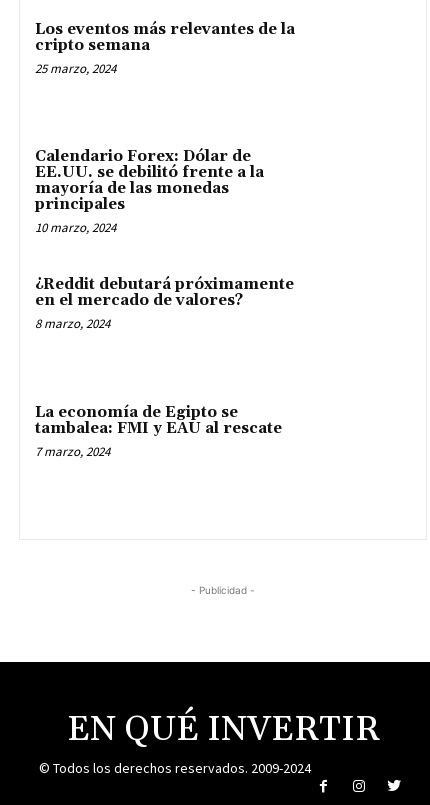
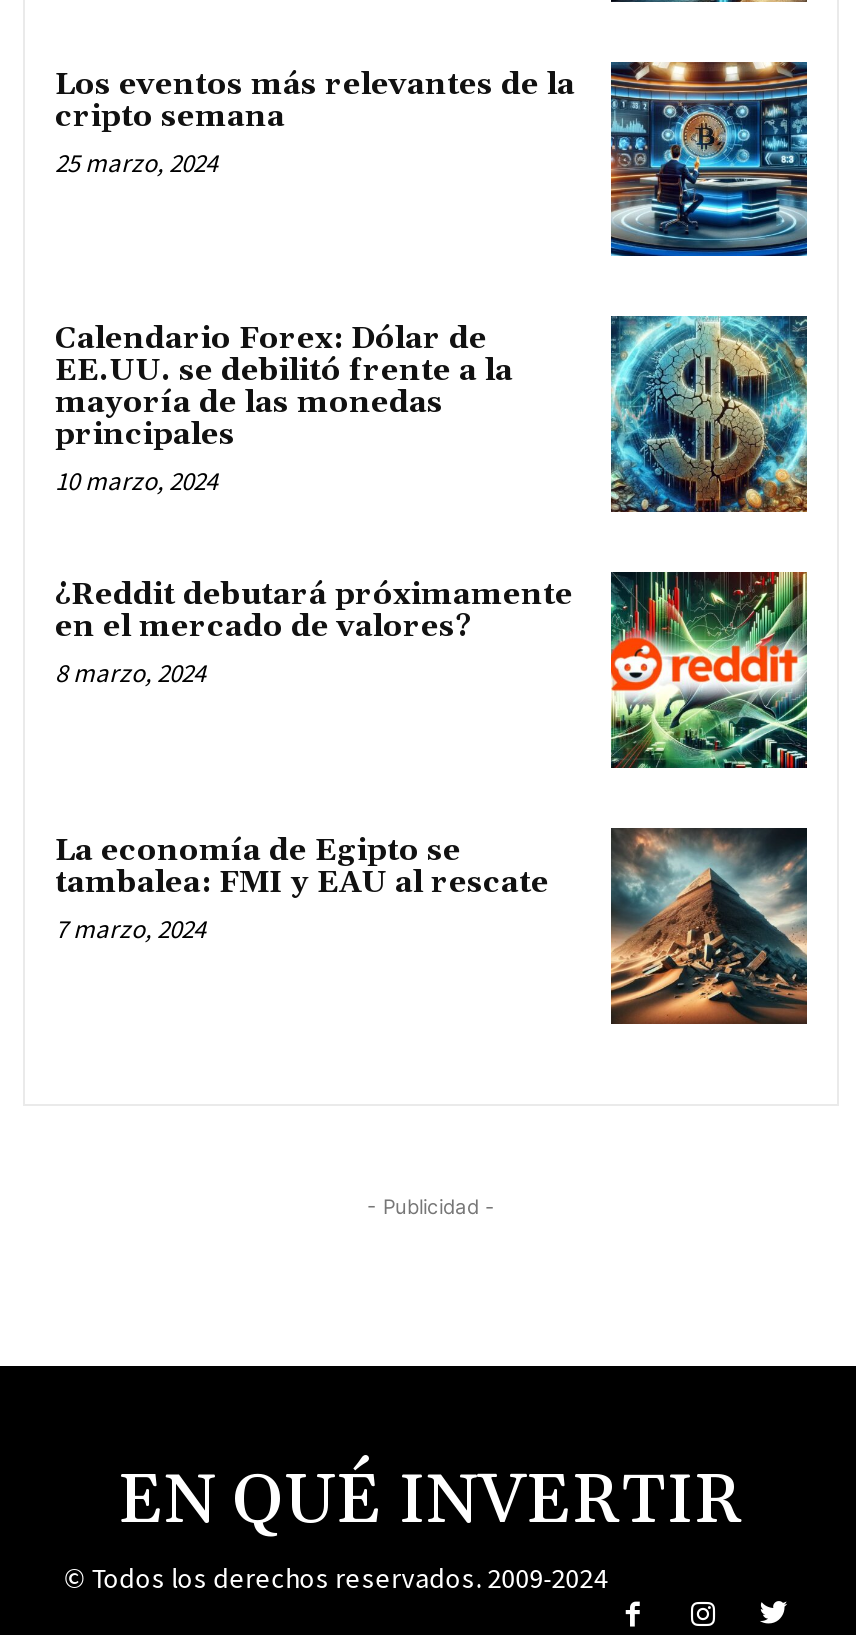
none -> [609,60,809,258] [image]
none -> [609,314,809,514] [image]
none -> [609,570,809,770] [image]
none -> [609,826,809,1026] [image]

